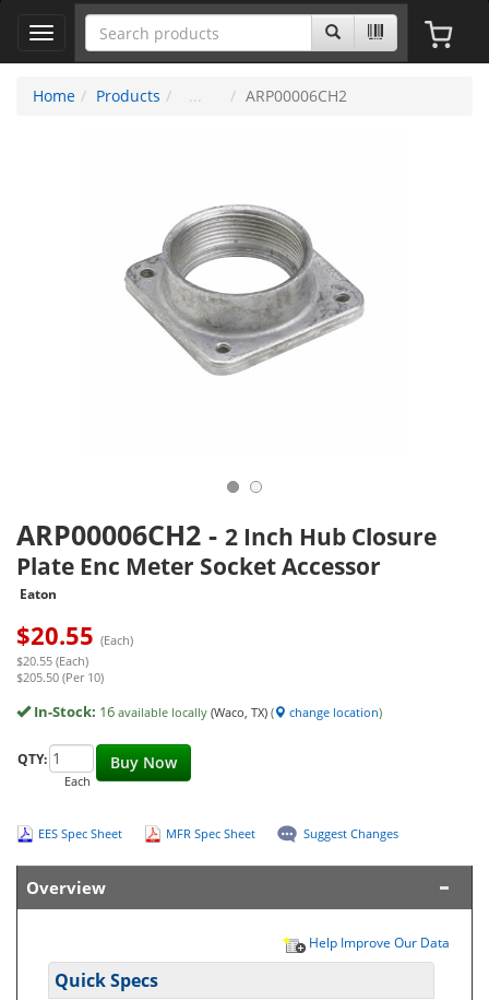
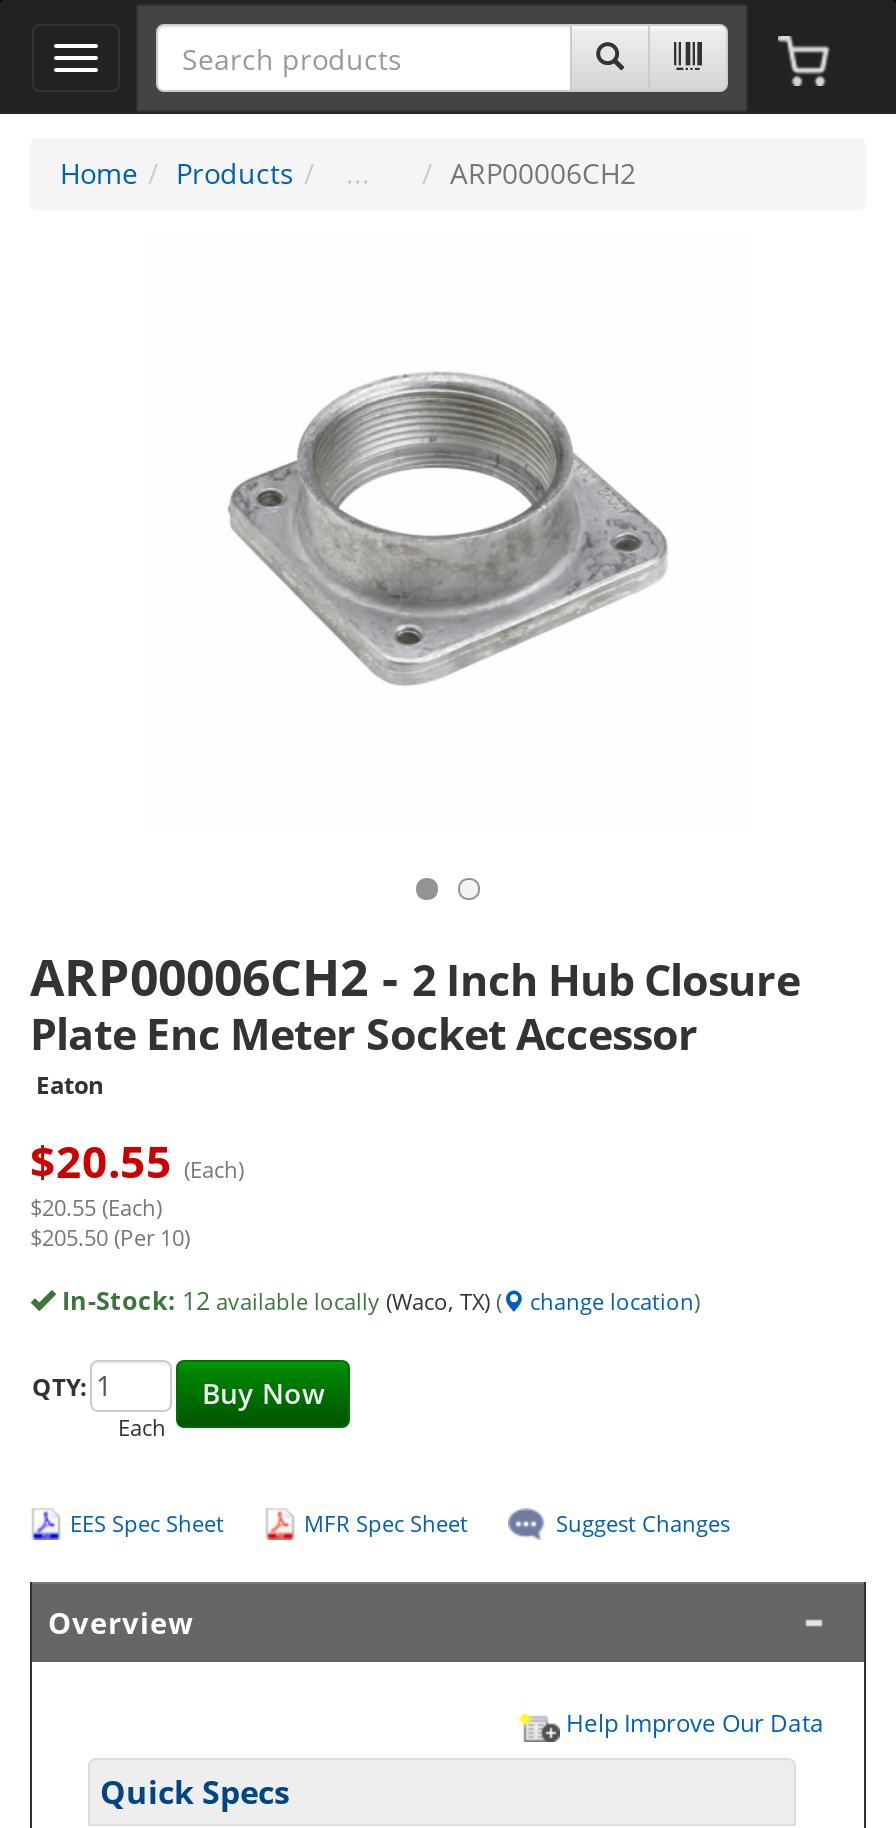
[34,702,274,721] In-Stock: 16 available locally (Waco, TX) ( -> [62,1282,502,1318] In-Stock: 12 available locally (Waco, TX) (

